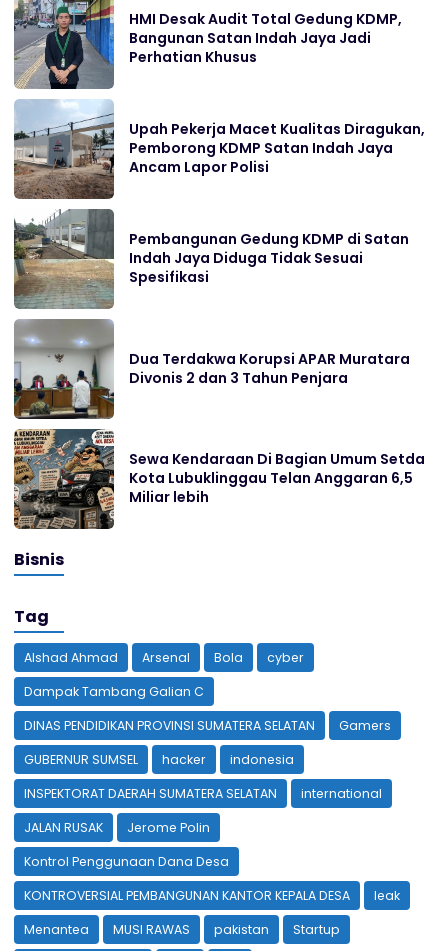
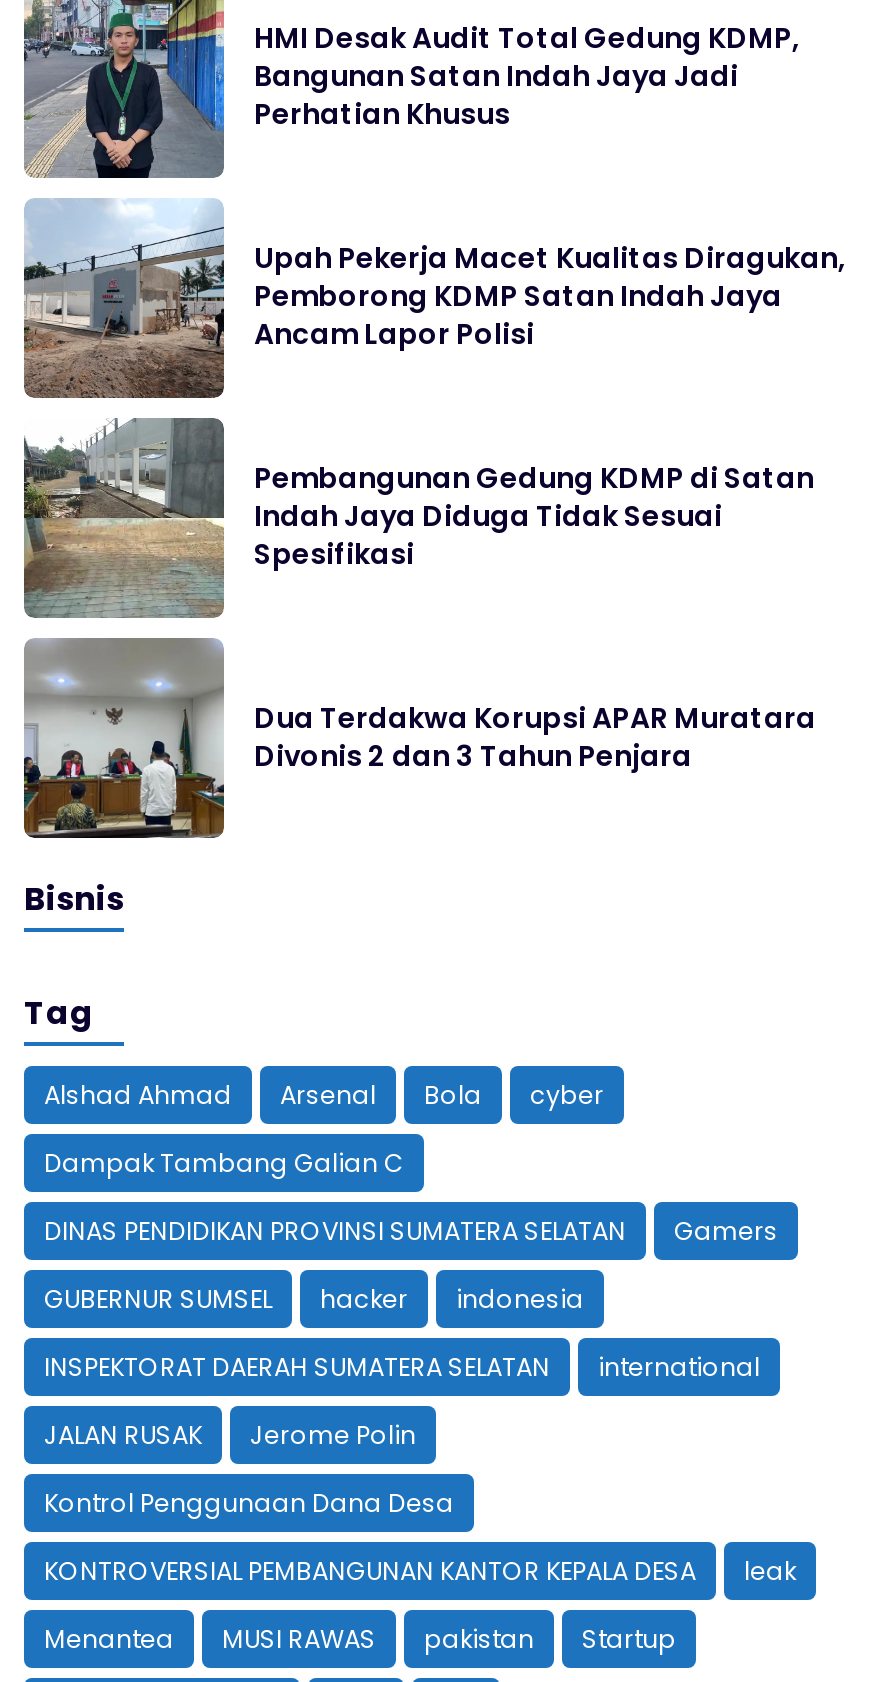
[13,429,425,530] [image] | Sewa Kendaraan Di Bagian Umum Setda | Kota Lubuklinggau Telan Anggaran 6,5 | Miliar lebih -> none

